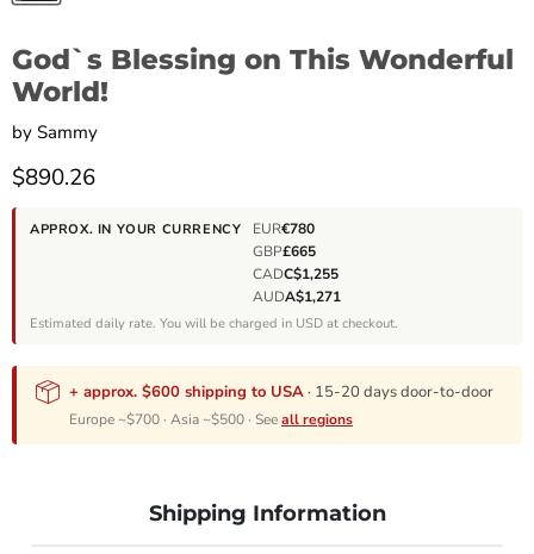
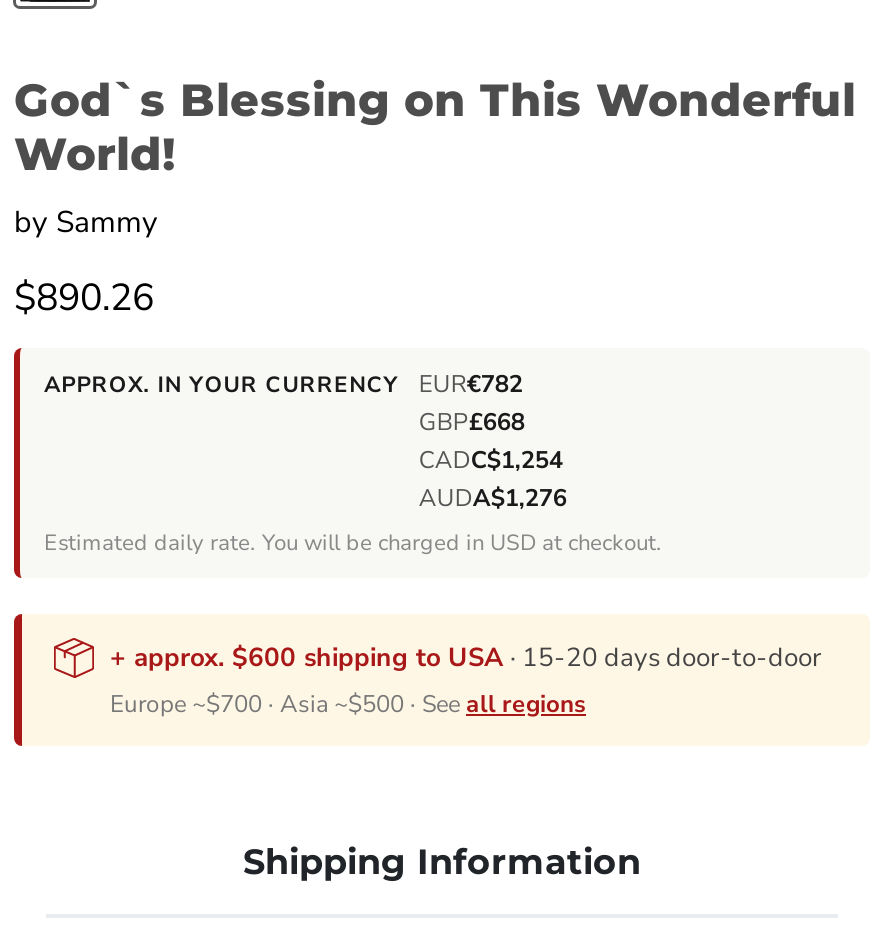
[30,219,315,238] APPROX. IN YOUR CURRENCY EUR€780 -> [44,367,523,399] APPROX. IN YOUR CURRENCY EUR€782
[253,241,316,260] GBP£665 -> [419,405,525,437] GBP£668
[253,264,339,283] CADC$1,255 -> [419,443,563,475] CADC$1,254
[253,287,341,306] AUDA$1,271 -> [419,481,567,513] AUDA$1,276

